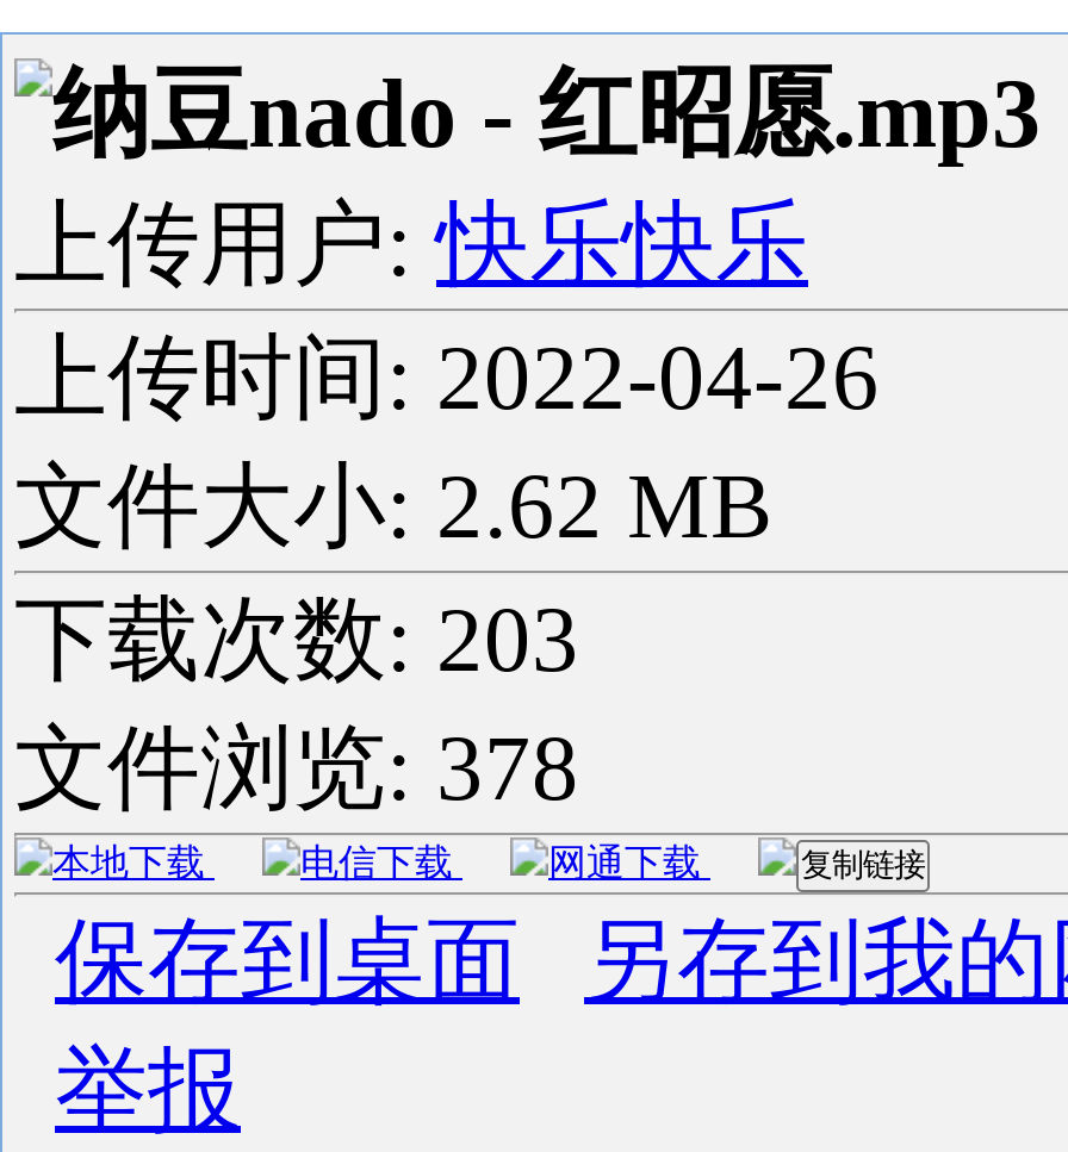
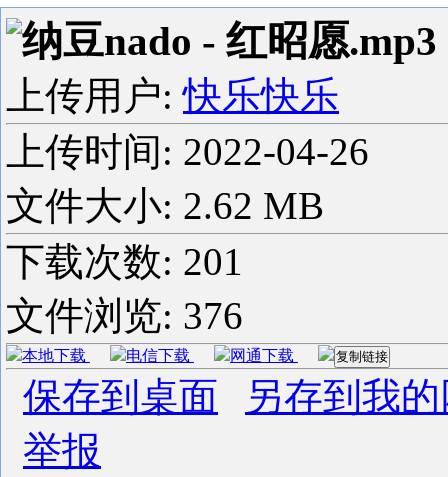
[14,587,579,690] 下载次数: 203 -> [6,240,243,283] 下载次数: 201
[14,716,579,818] 文件浏览: 378 -> [6,294,243,337] 文件浏览: 376

